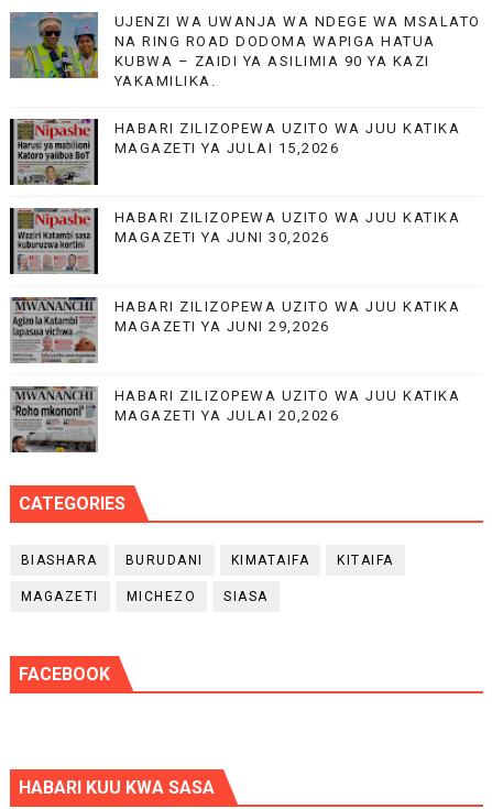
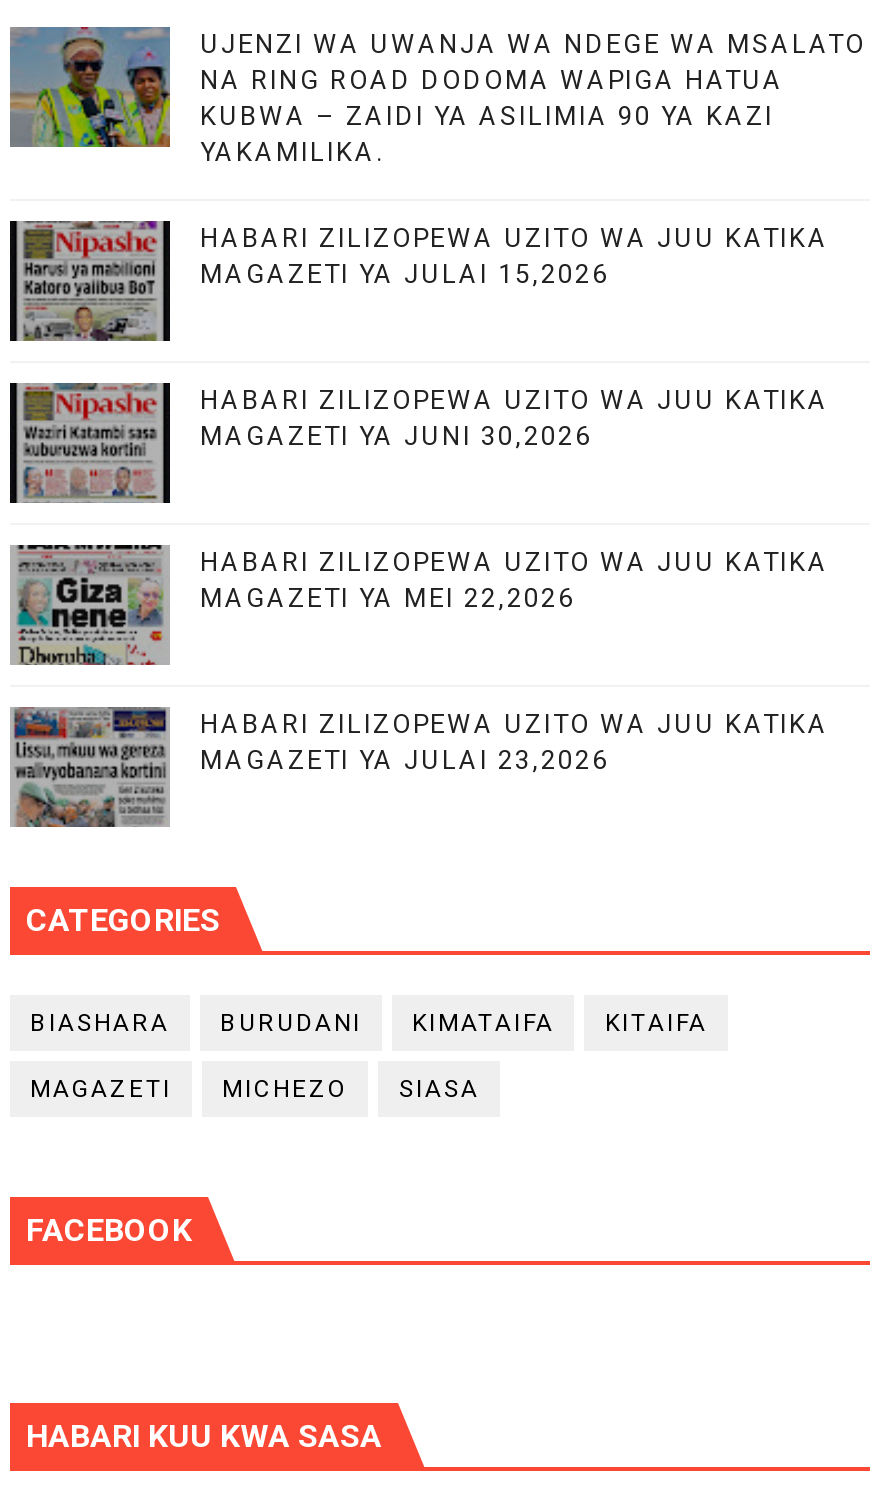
[12,296,330,364] [image] | MAGAZETI YA JUNI 29,2026 -> [16,543,575,667] [image] | MAGAZETI YA MEI 22,2026
[11,386,340,453] [image] | MAGAZETI YA JULAI 20,2026 -> [12,707,609,829] [image] | MAGAZETI YA JULAI 23,2026

